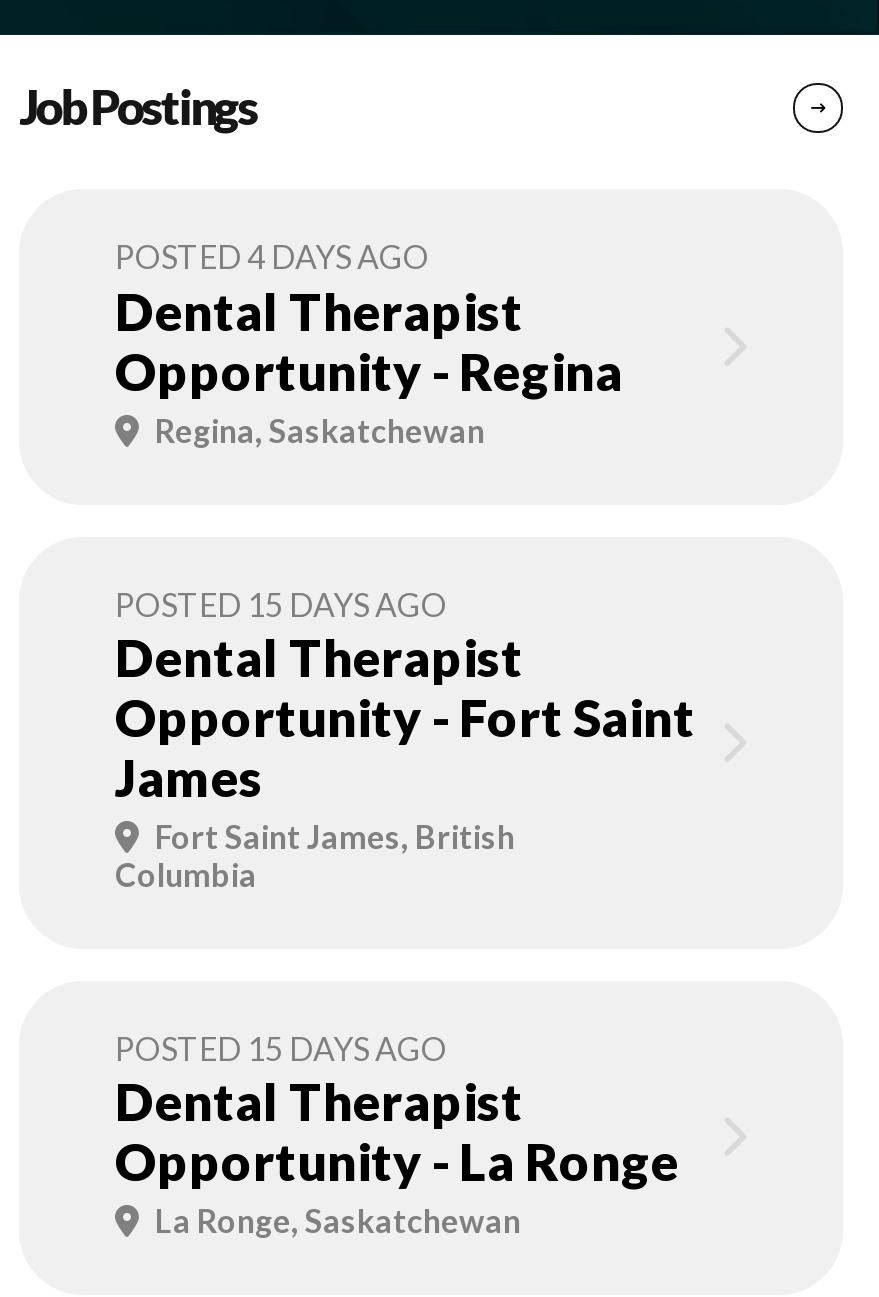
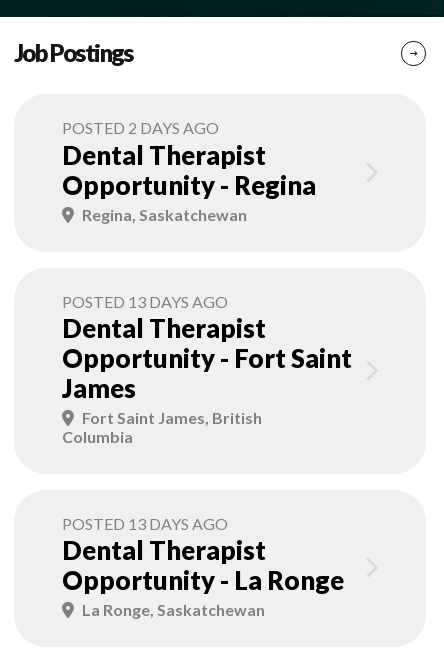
[115,238,429,276] POSTED 4 DAYS AGO -> [62,118,219,137] POSTED 2 DAYS AGO
[115,584,447,622] POSTED 15 DAYS AGO -> [62,291,228,310] POSTED 13 DAYS AGO
[115,1028,447,1066] POSTED 15 DAYS AGO -> [62,514,228,533] POSTED 13 DAYS AGO

